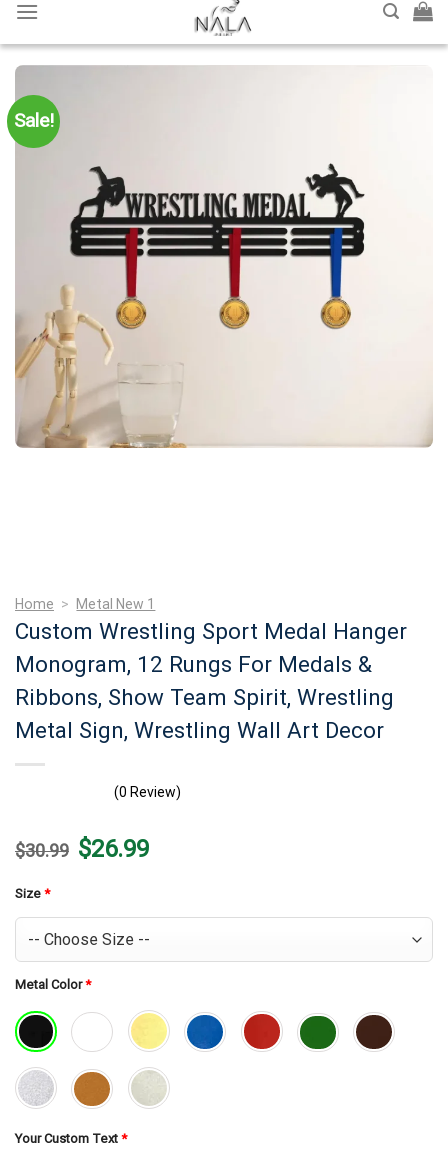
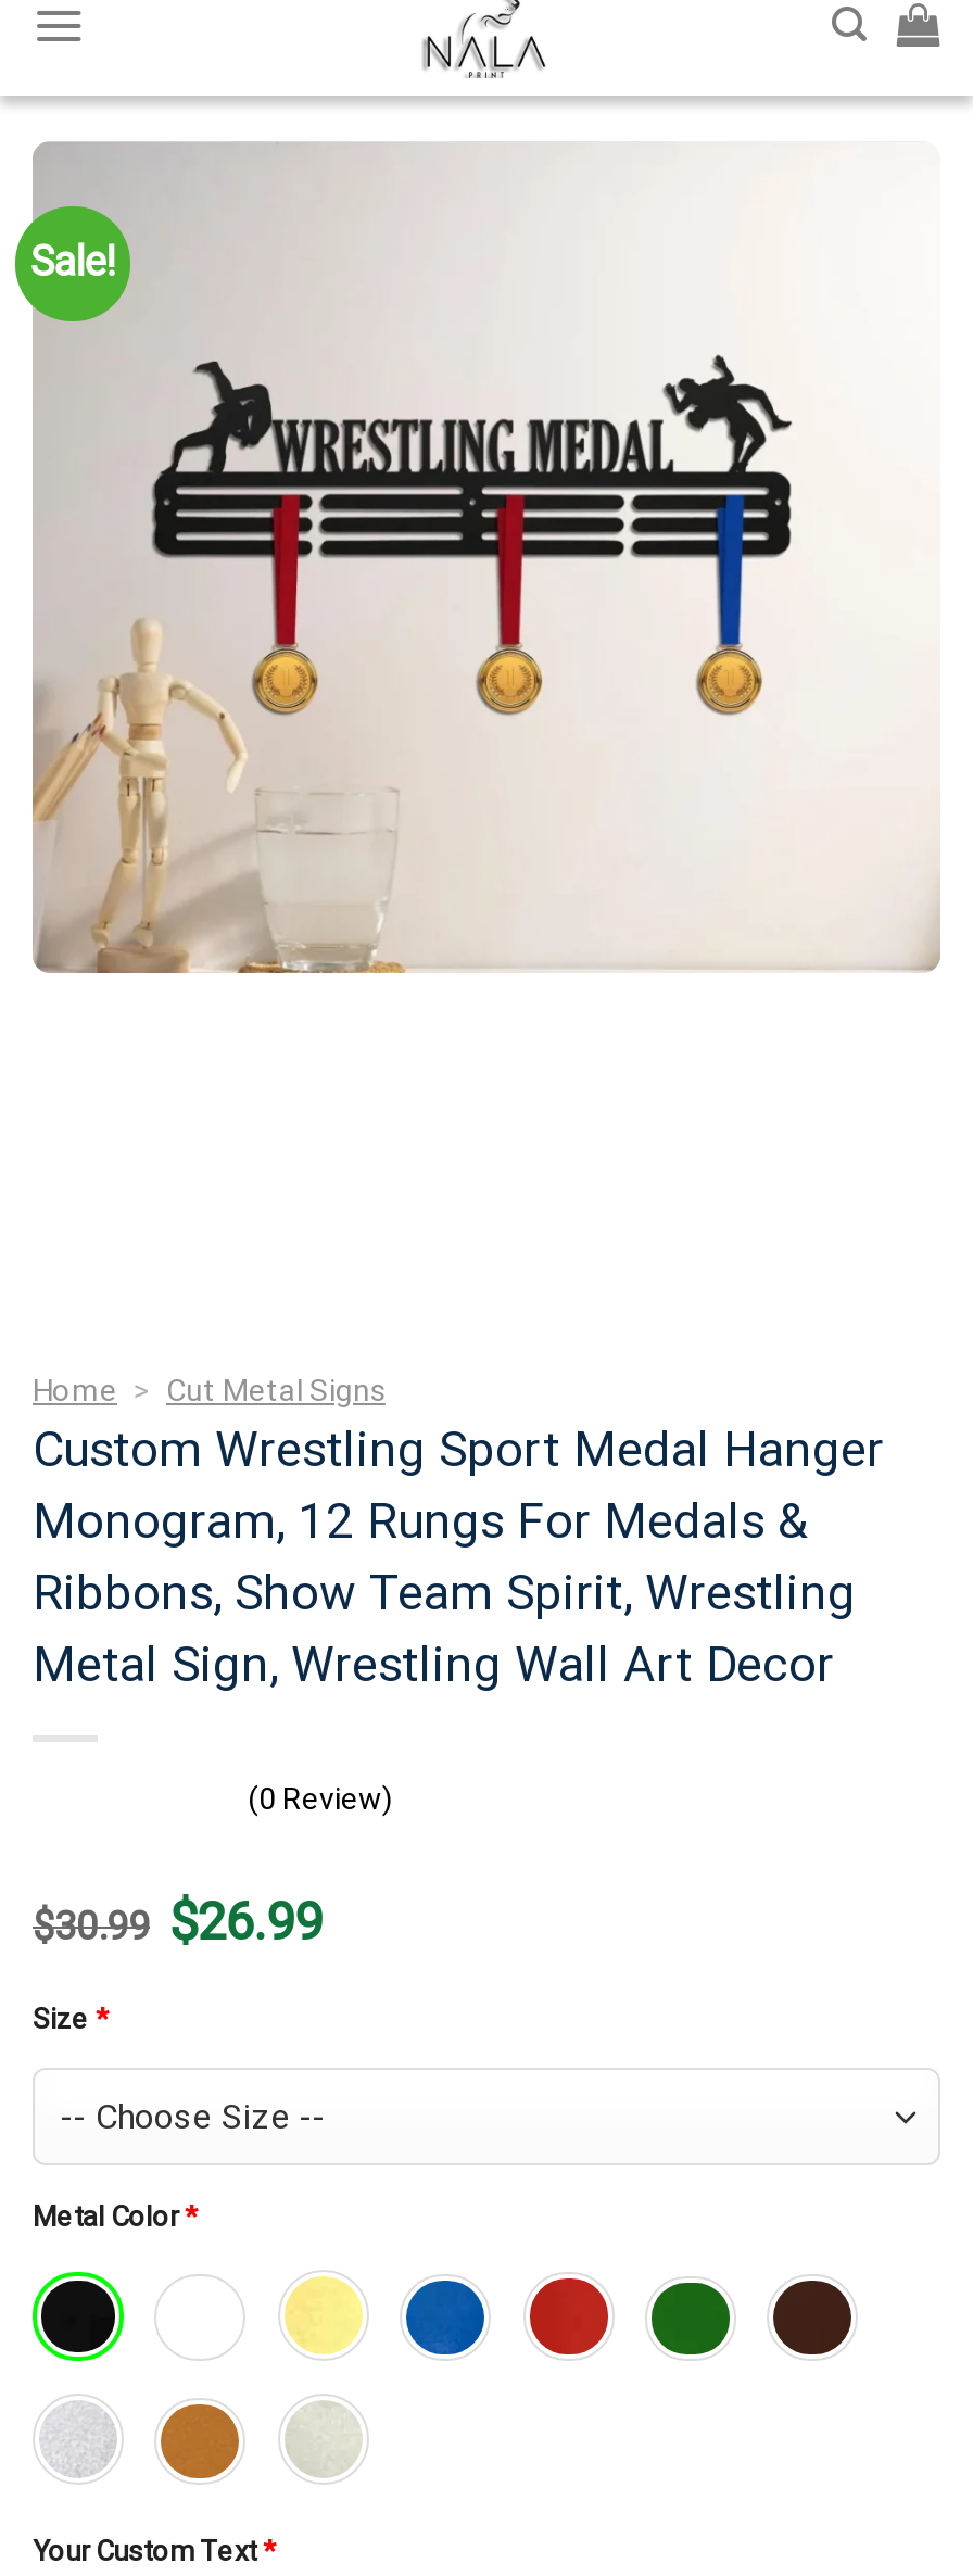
[15,596,155,612] Home > Metal New 1 -> [33,1372,385,1407] Home > Cut Metal Signs

